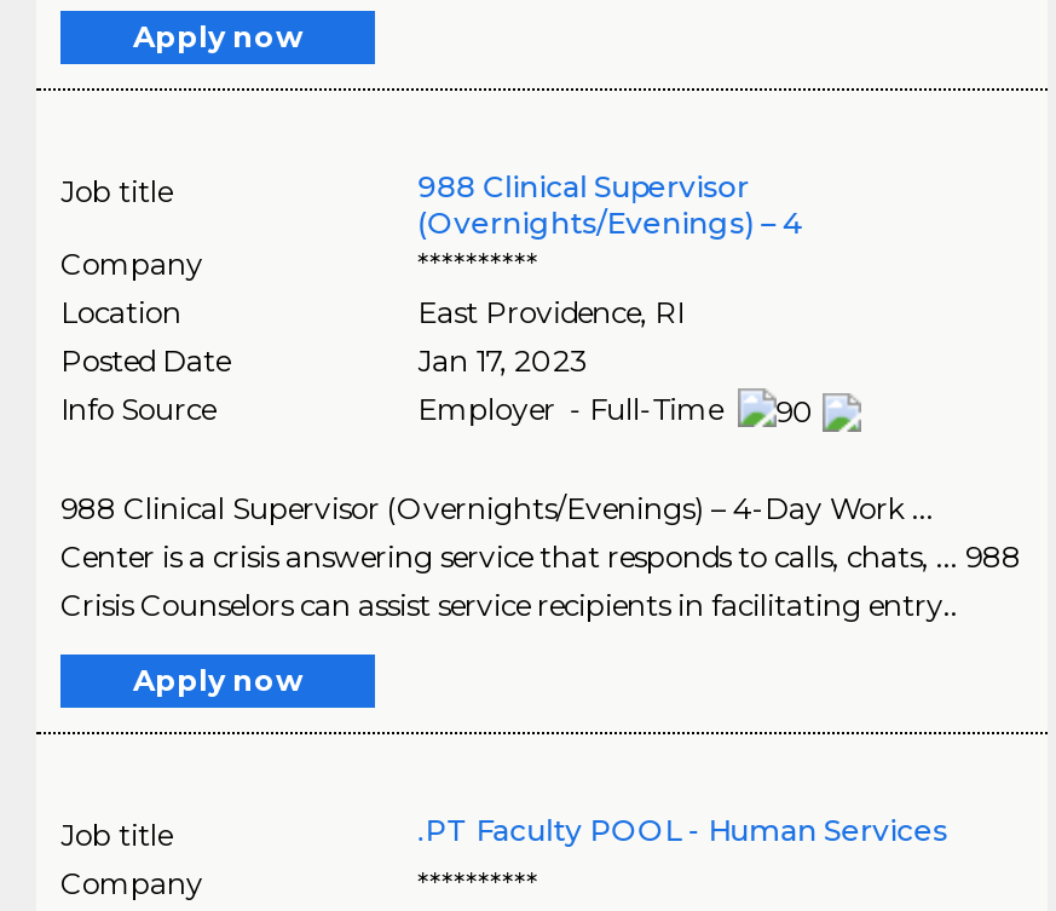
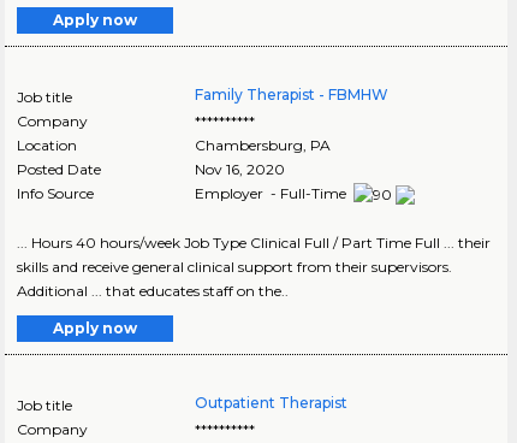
[418,169,802,241] 988 Clinical Supervisor | (Overnights/Evenings) – 4 -> [194,86,388,104] Family Therapist - FBMHW
[418,295,684,331] East Providence, RI -> [194,136,330,154] Chambersburg, PA
[418,343,587,379] Jan 17, 2023 -> [194,160,285,179] Nov 16, 2020
[60,490,1021,623] 988 Clinical Supervisor (Overnights/Evenings) – 4-Day Work ... | Center is a crisis answering service that responds to calls, chats, ... 988 | Crisis Counselors can assist service recipients in facilitating entry.. -> [17,234,491,300] ... Hours 40 hours/week Job Type Clinical Full / Part Time Full ... their | skills and receive general clinical support from their supervisors. | Additional ... that educates staff on the..
[418,812,948,848] .PT Faculty POOL - Human Services -> [194,394,347,412] Outpatient Therapist

